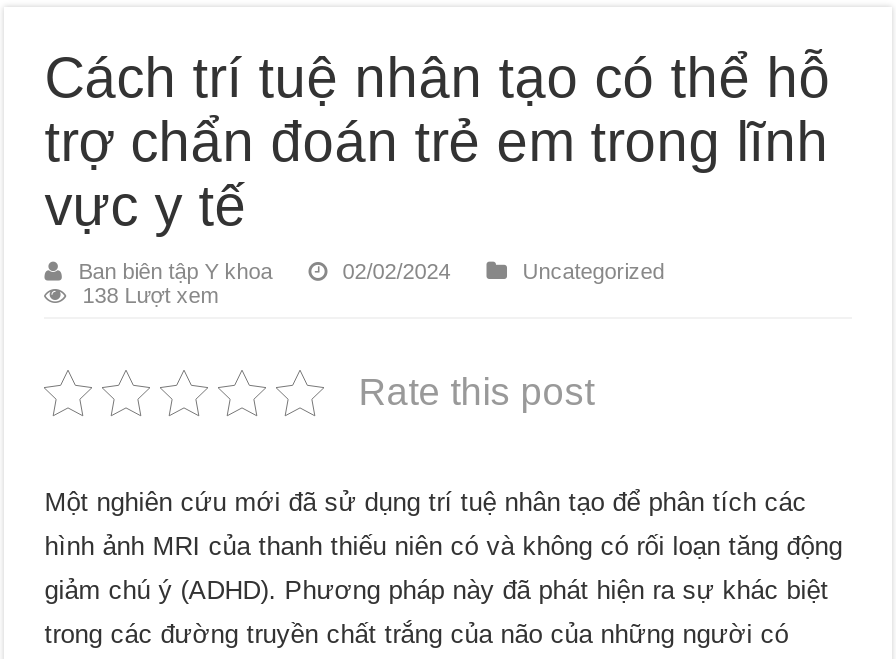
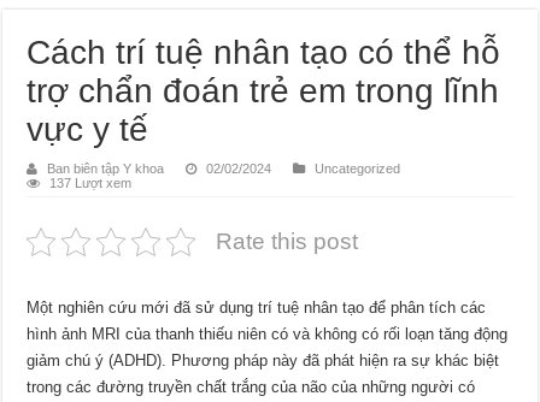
[82,283,218,307] 138 Lượt xem -> [50,176,132,190] 137 Lượt xem

